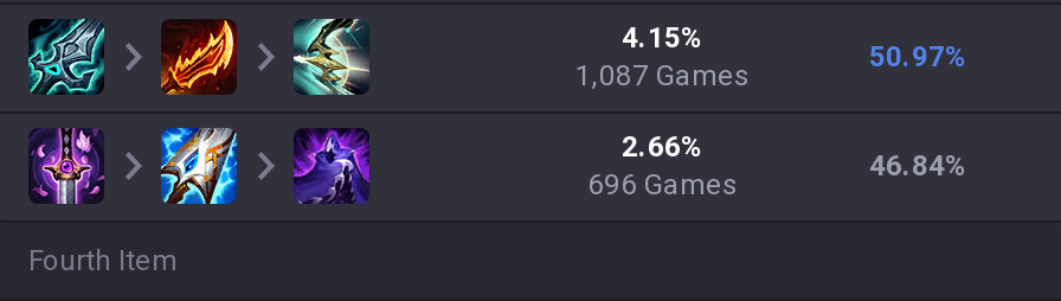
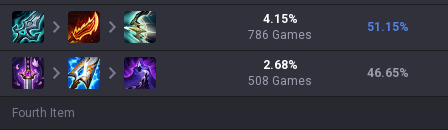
[869,40,969,73] 50.97% -> [367,20,409,34] 51.15%
[575,59,751,92] 1,087 Games -> [248,28,312,42] 786 Games
[622,130,705,164] 2.66% -> [262,58,297,72] 2.68%
[869,149,969,182] 46.84% -> [367,66,409,80] 46.65%
[587,168,739,201] 696 Games -> [248,74,312,88] 508 Games

